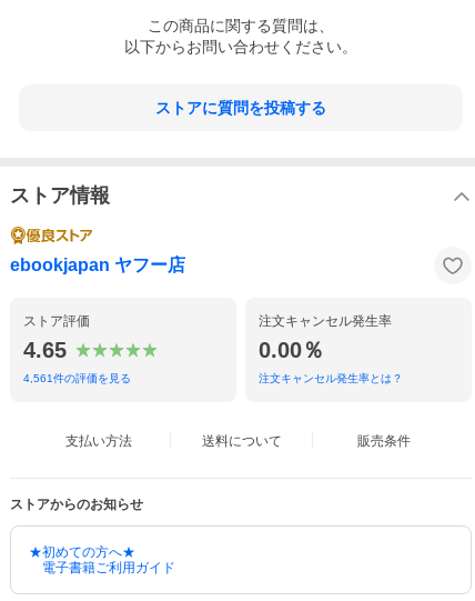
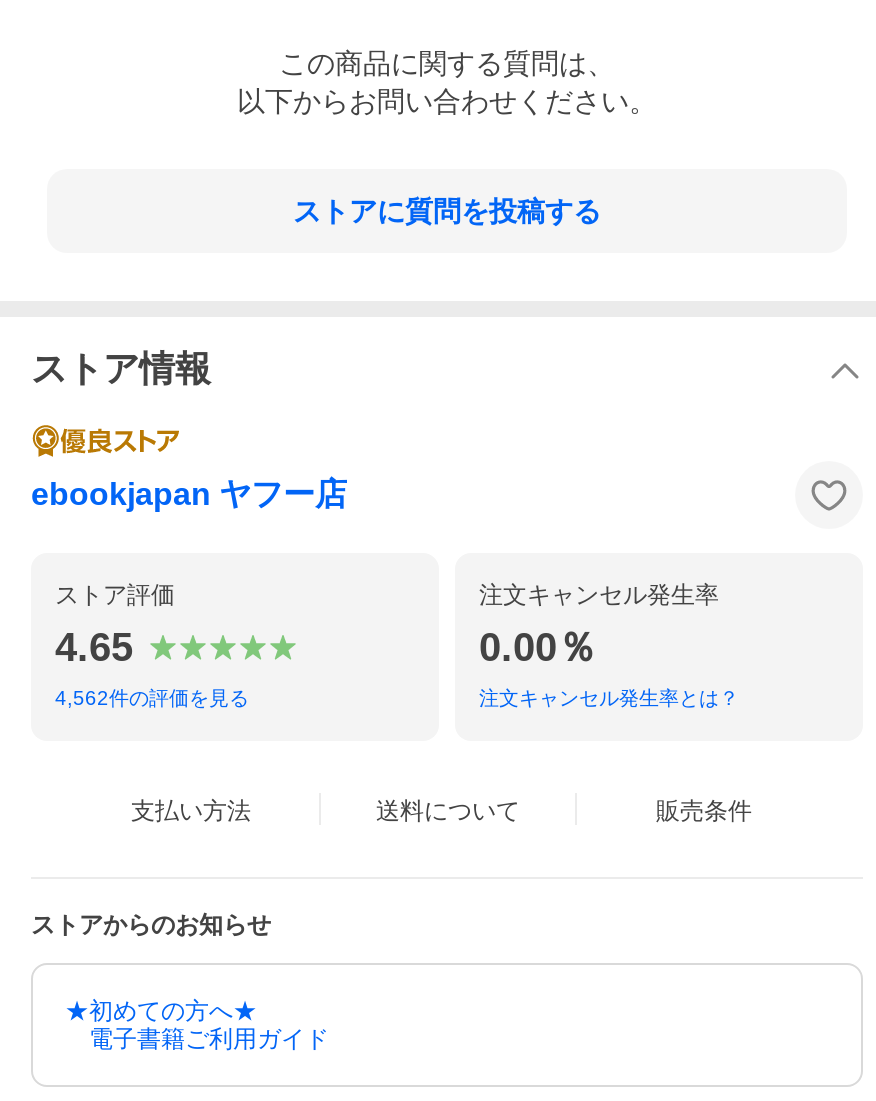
[23,372,131,384] 4,561件の評価を見る -> [55,687,249,709] 4,562件の評価を見る

